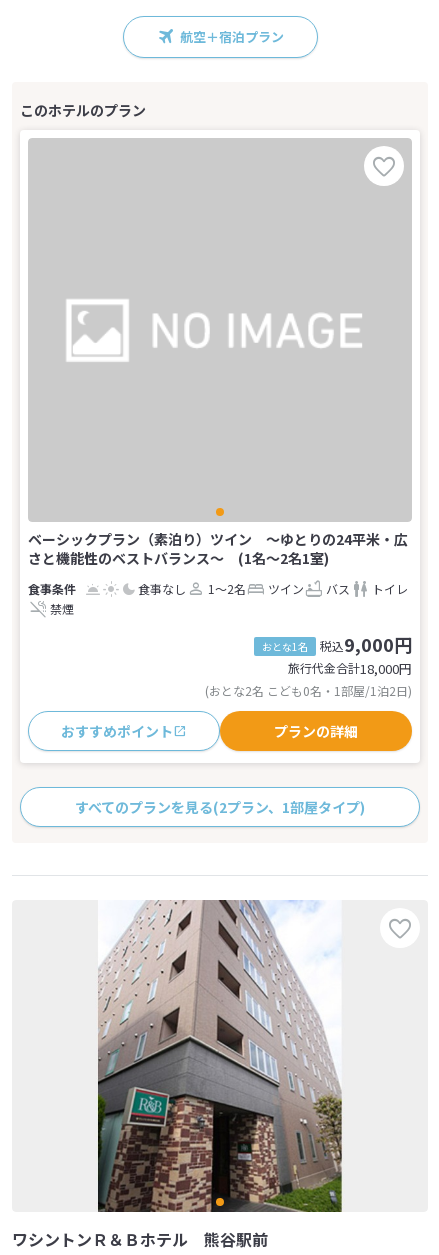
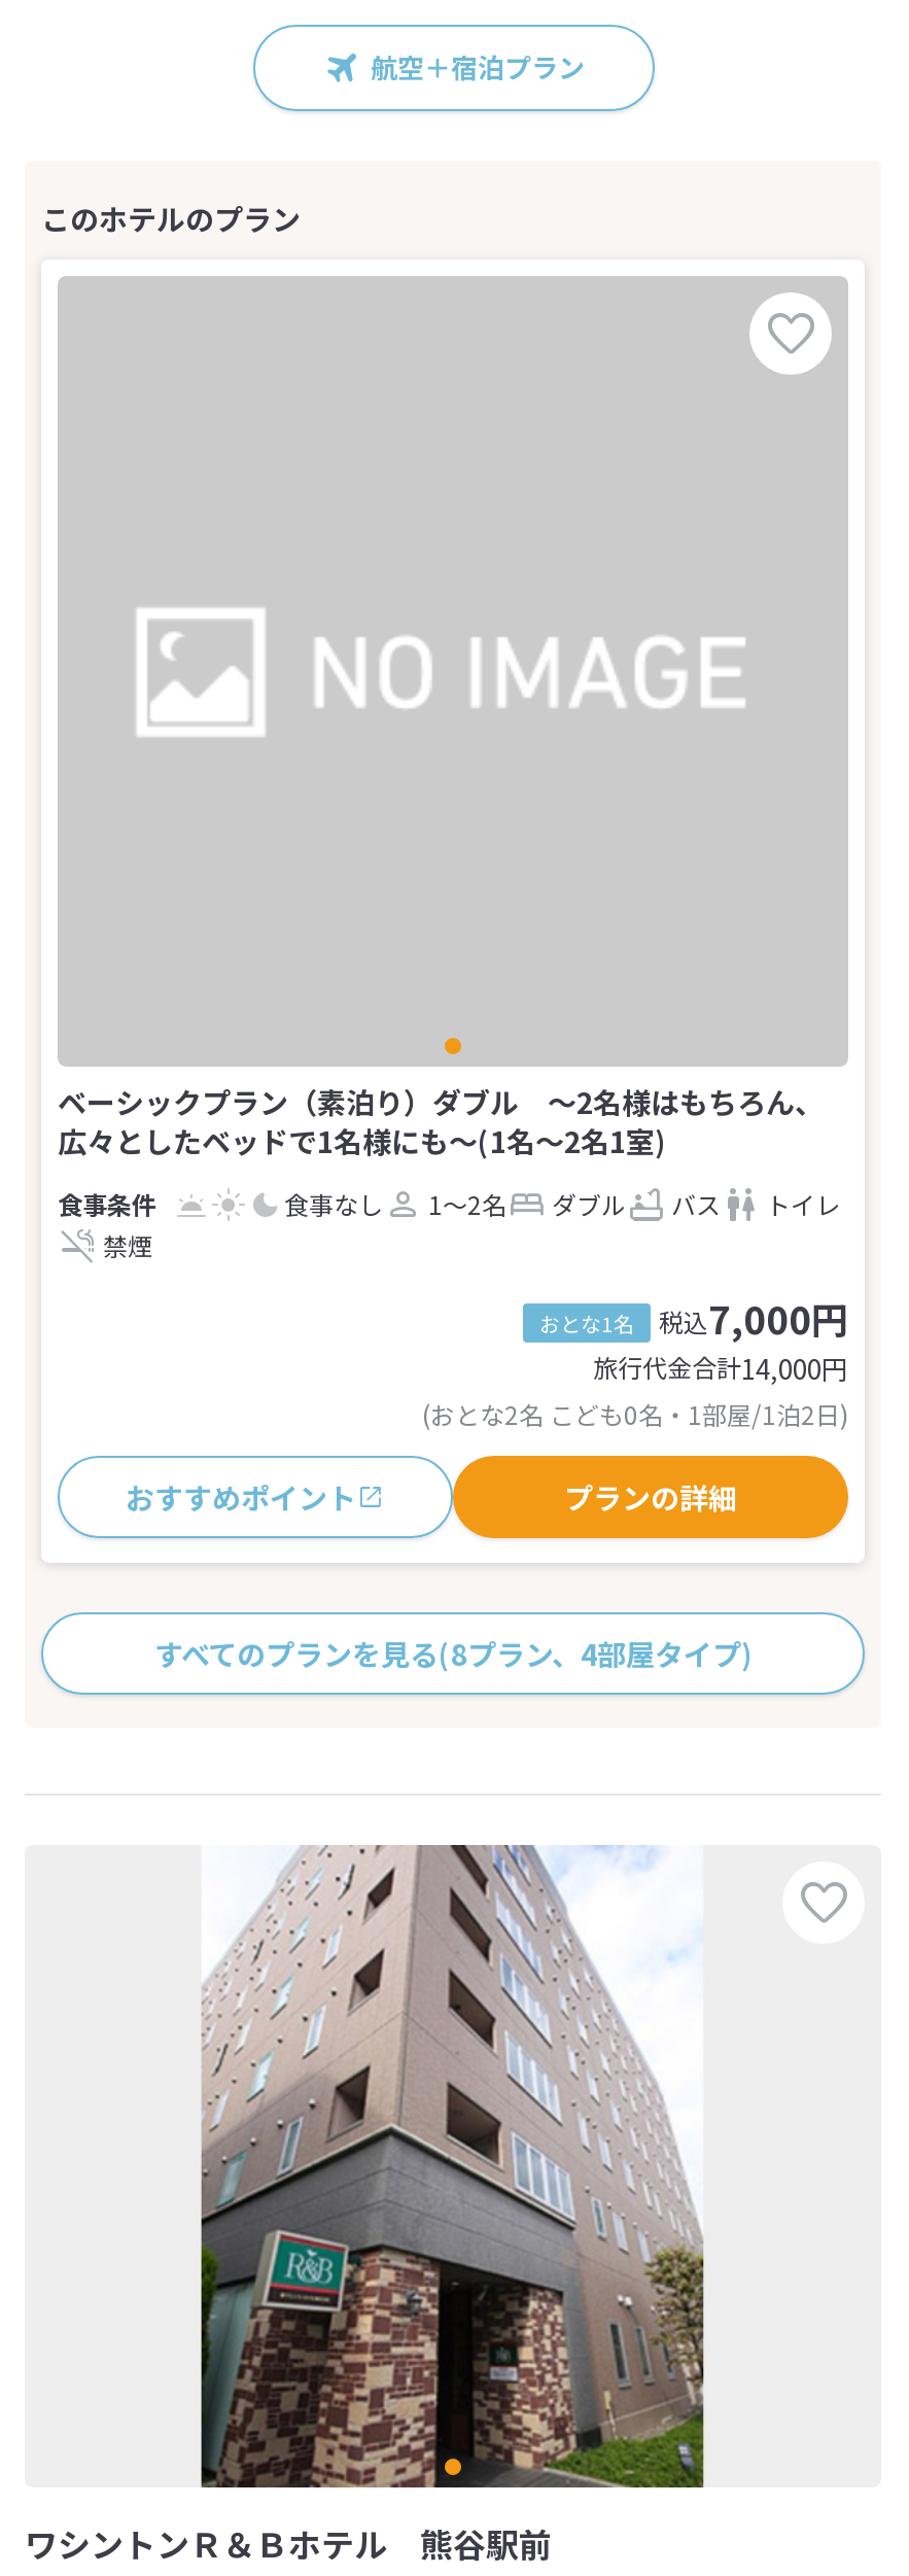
[28,529,408,568] ベーシックプラン（素泊り）ツイン ～ゆとりの24平米・広 | さと機能性のベストバランス～ (1名～2名1室) -> [58,1081,824,1161] ベーシックプラン（素泊り）ダブル ～2名様はもちろん、 | 広々としたベッドで1名様にも～(1名～2名1室)
[268,580,304,597] ツイン -> [552,1186,626,1221] ダブル
[262,631,412,657] おとな1名 税込9,000円 -> [539,1291,848,1345] おとな1名 税込7,000円
[288,659,412,678] 旅行代金合計18,000円 -> [593,1349,848,1388] 旅行代金合計14,000円
[75,797,365,817] すべてのプランを見る(2プラン、1部屋タイプ) -> [154,1633,751,1674] すべてのプランを見る(8プラン、4部屋タイプ)

